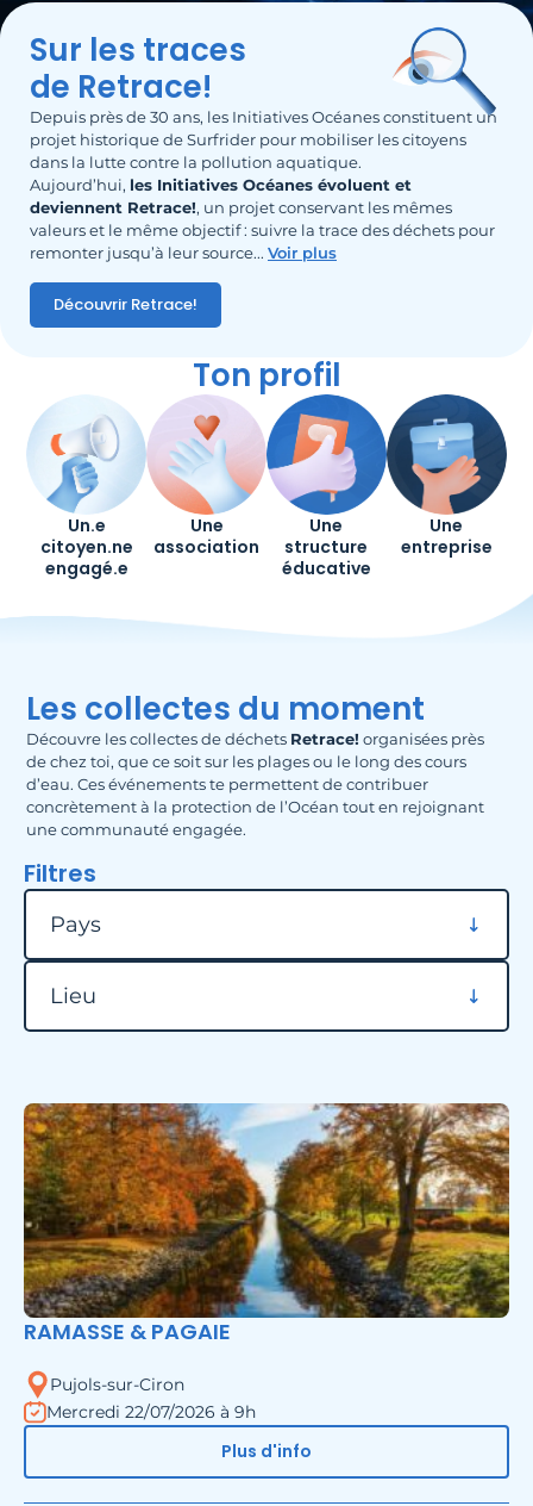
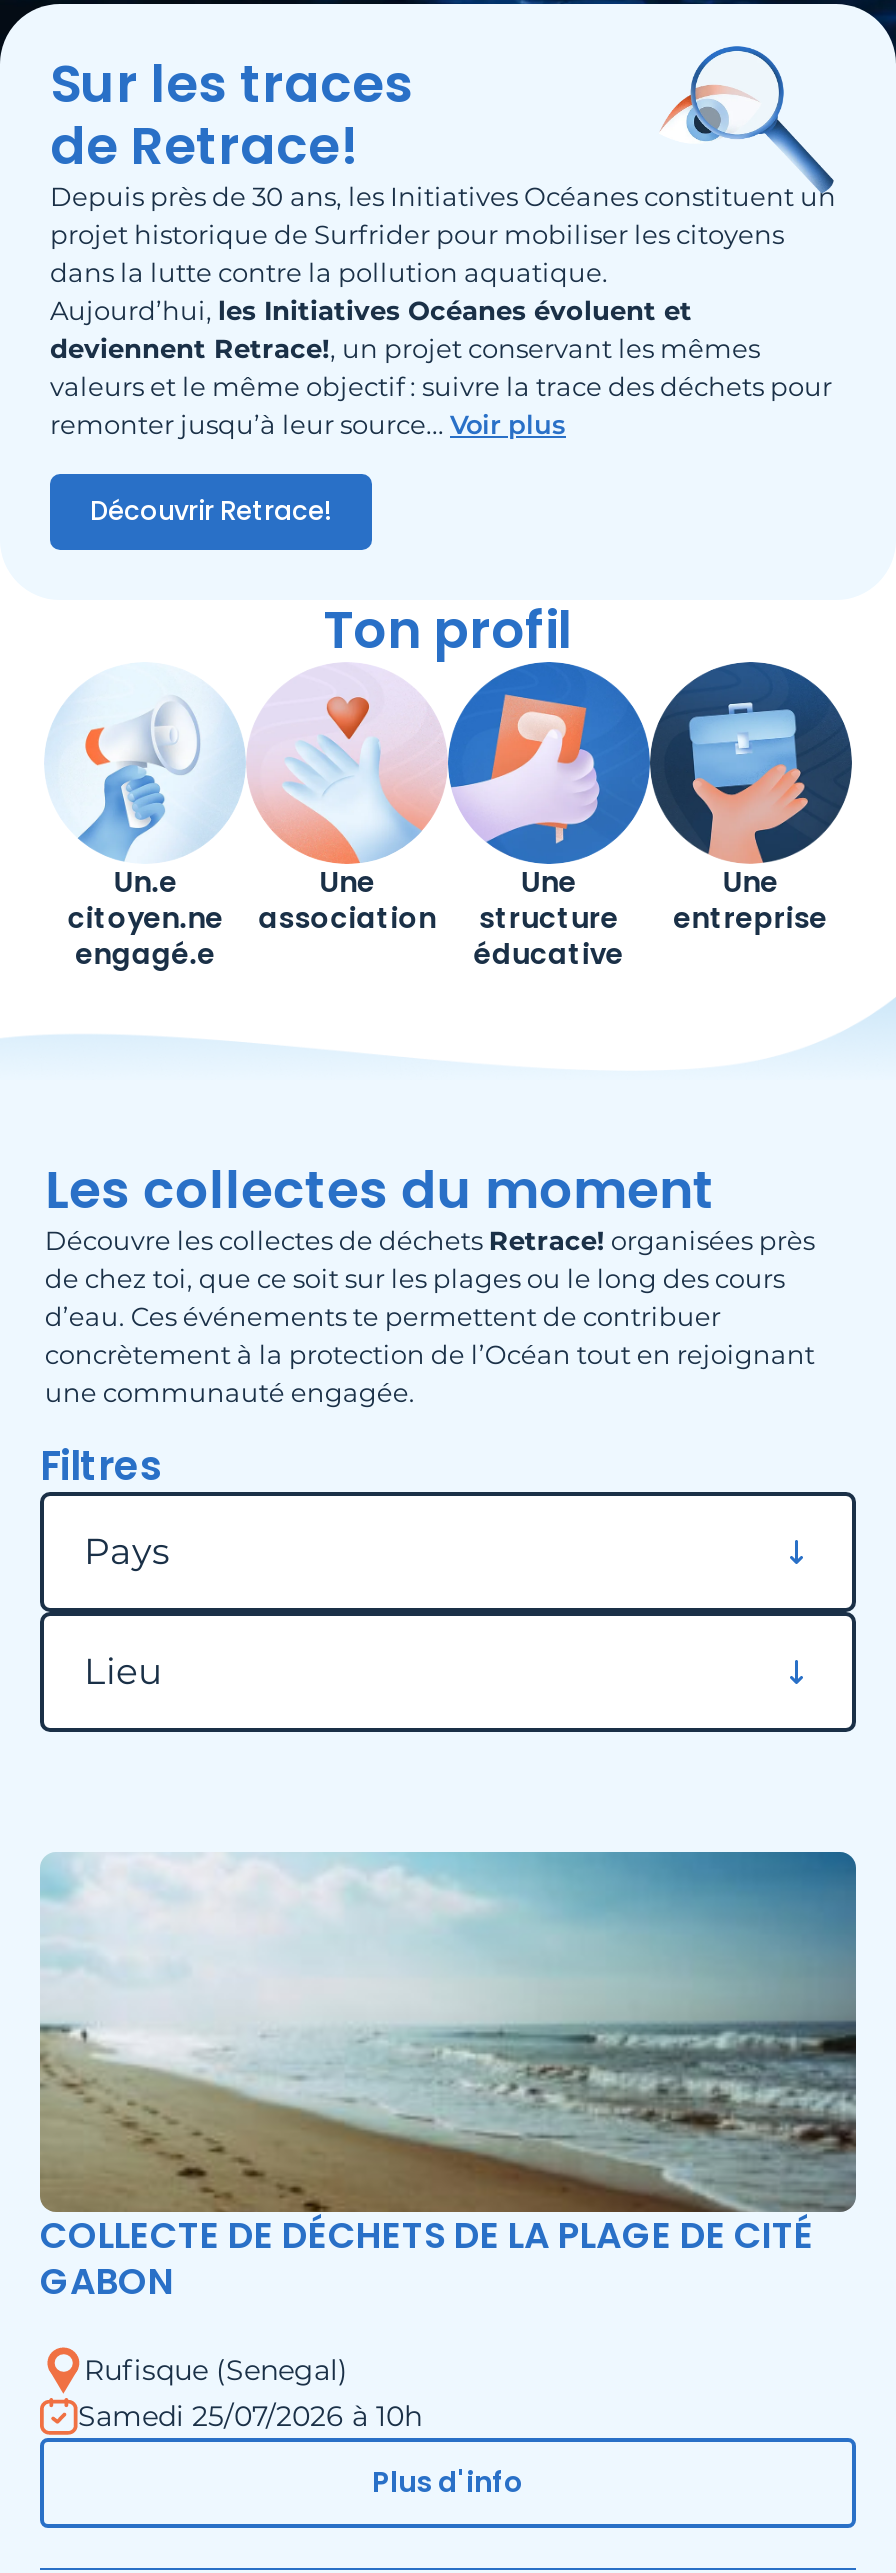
[23,1102,510,1347] [image] | RAMASSE & PAGAIE -> [38,1850,858,2307] [image] | COLLECTE DE DÉCHETS DE LA PLAGE DE CITÉ | GABON
[46,1374,256,1423] Pujols-sur-Ciron | Mercredi 22/07/2026 à 9h -> [78,2352,422,2435] Rufisque (Senegal) | Samedi 25/07/2026 à 10h

